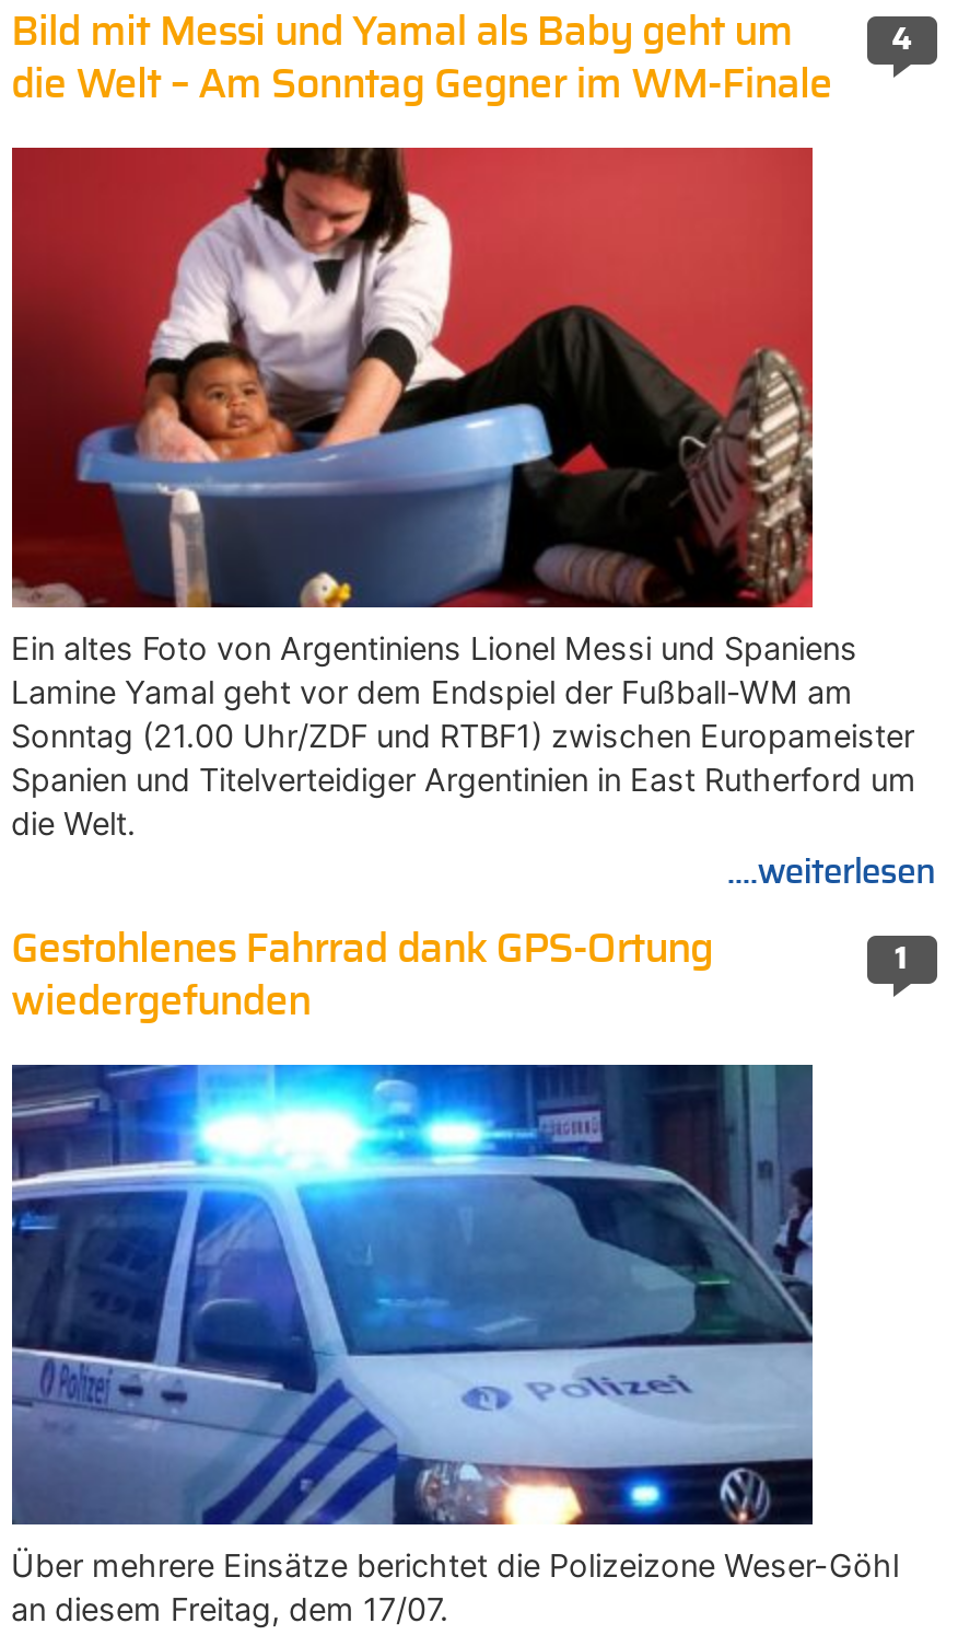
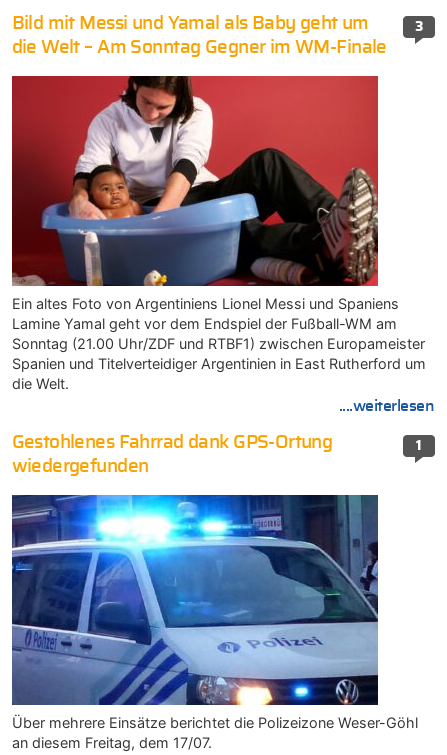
[892,24,911,57] 4 -> [415,19,423,34] 3

